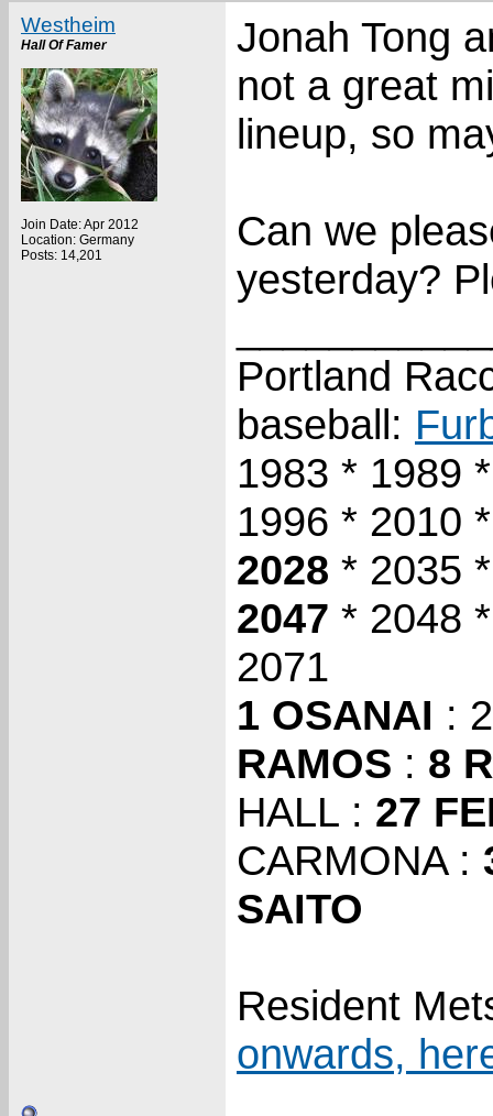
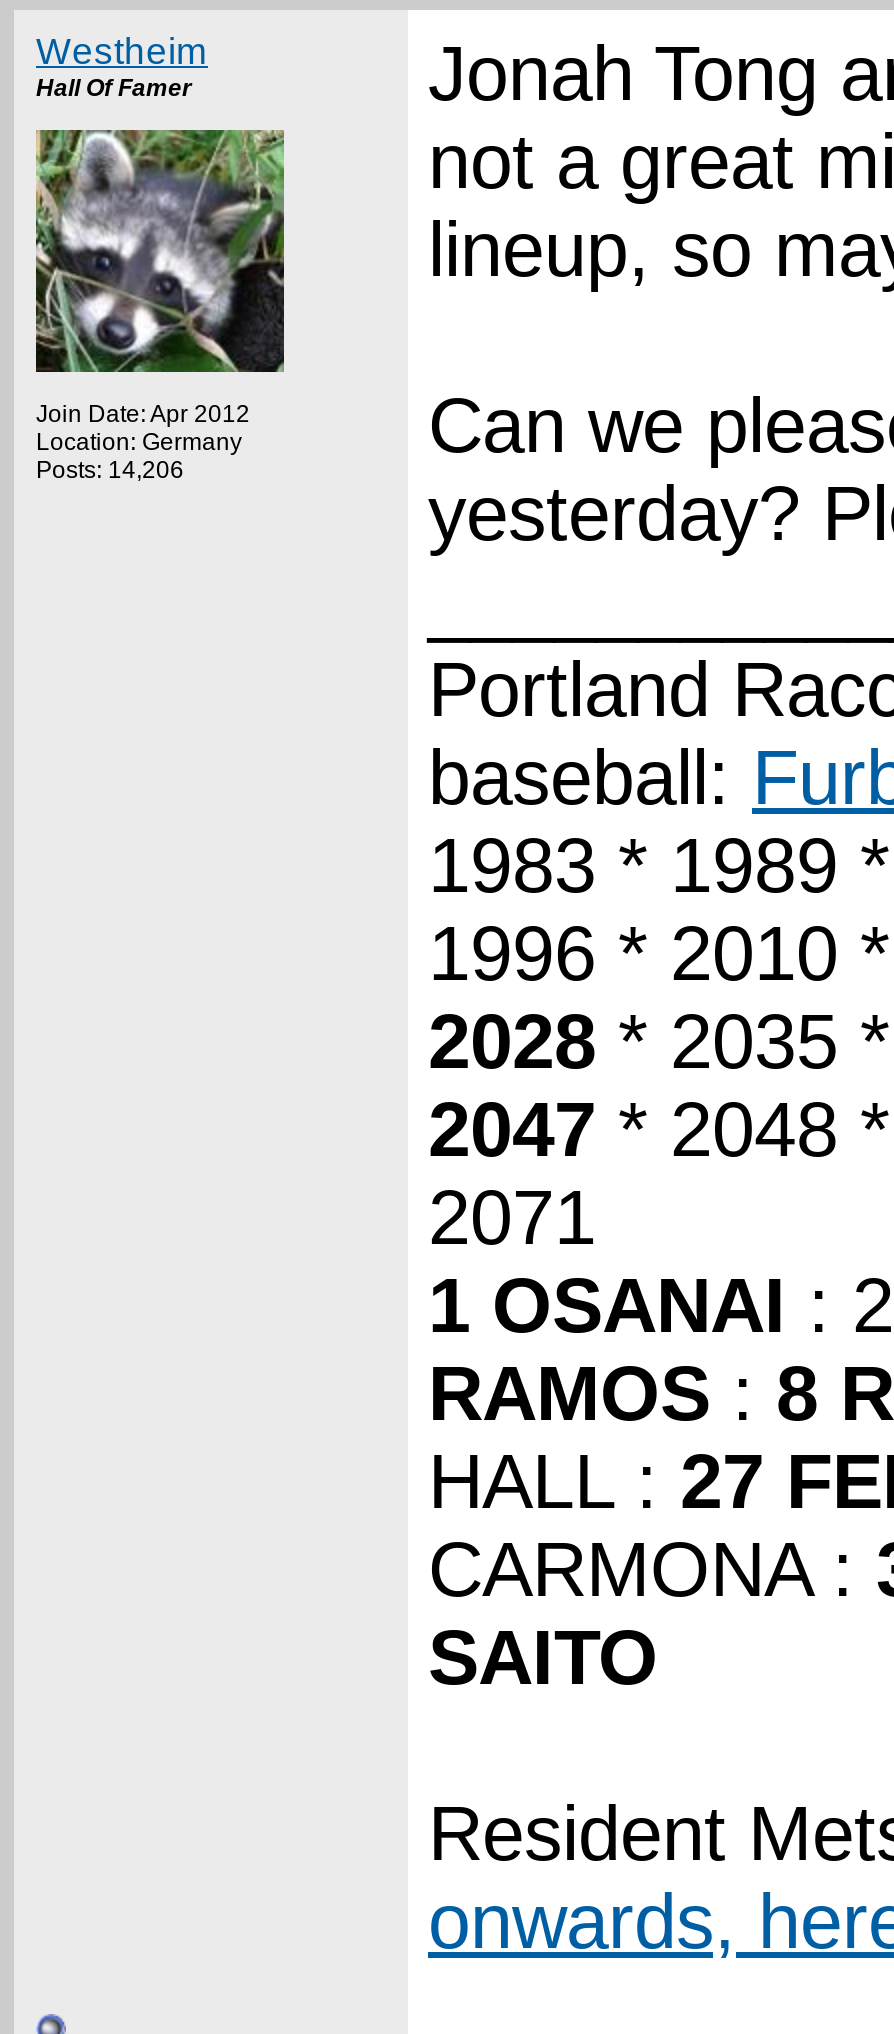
[21,248,102,263] Posts: 14,201 -> [36,456,184,484] Posts: 14,206

